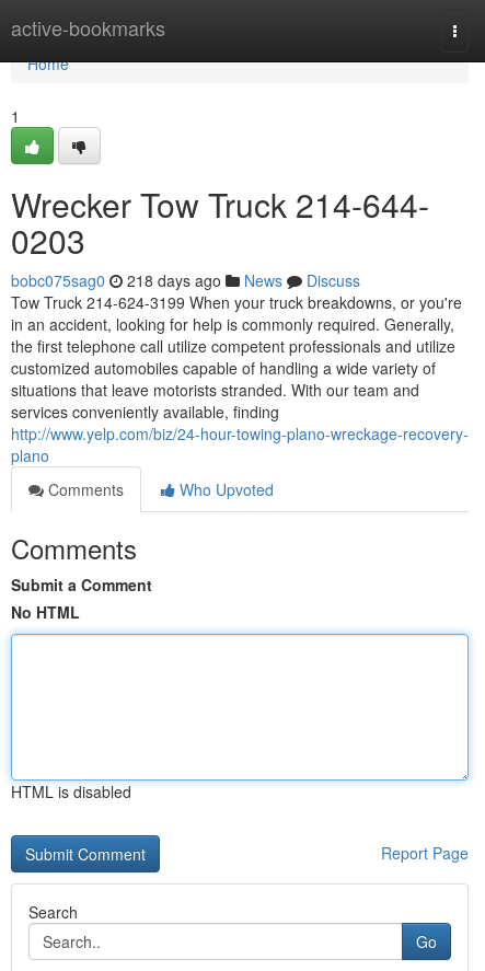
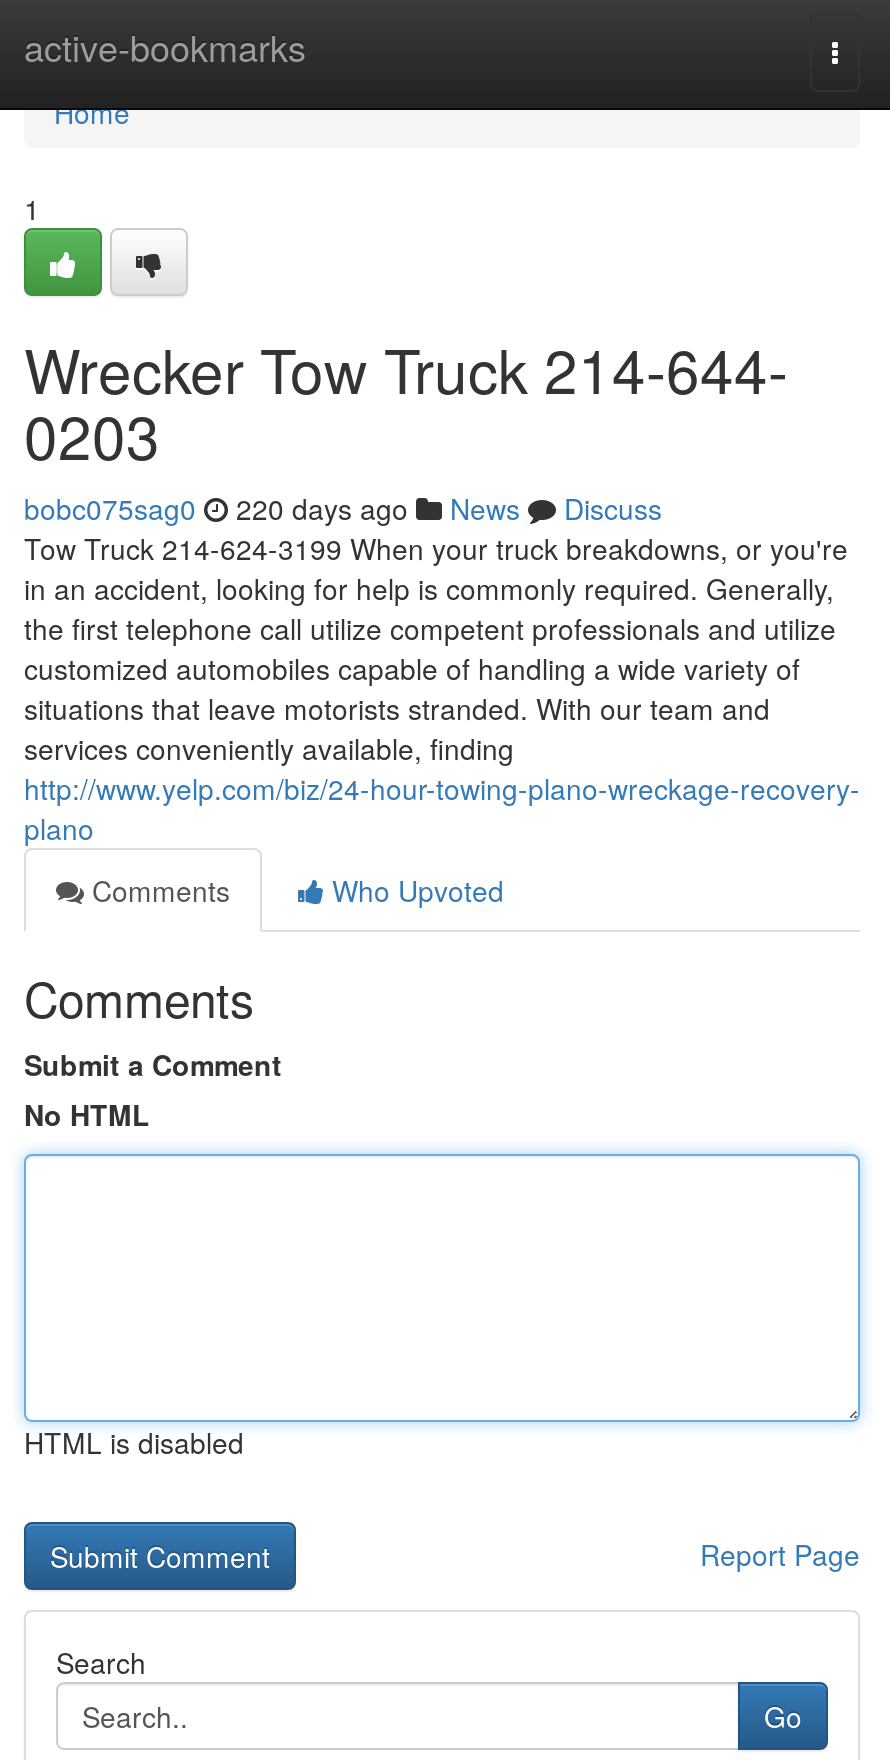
[11,269,360,291] bobc075sag0 218 days ago News Discuss -> [24,488,662,528] bobc075sag0 220 days ago News Discuss

